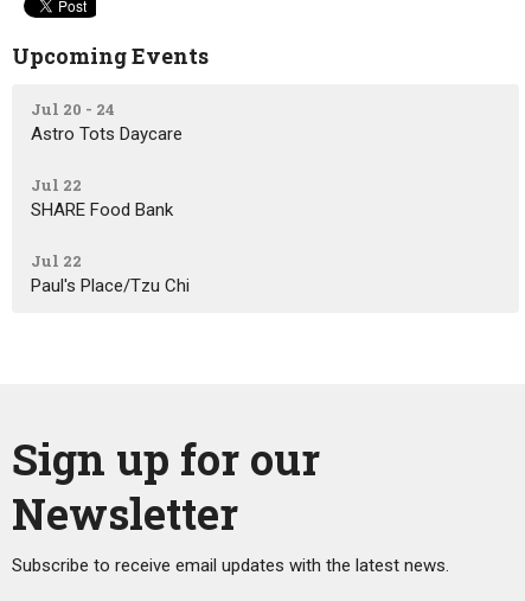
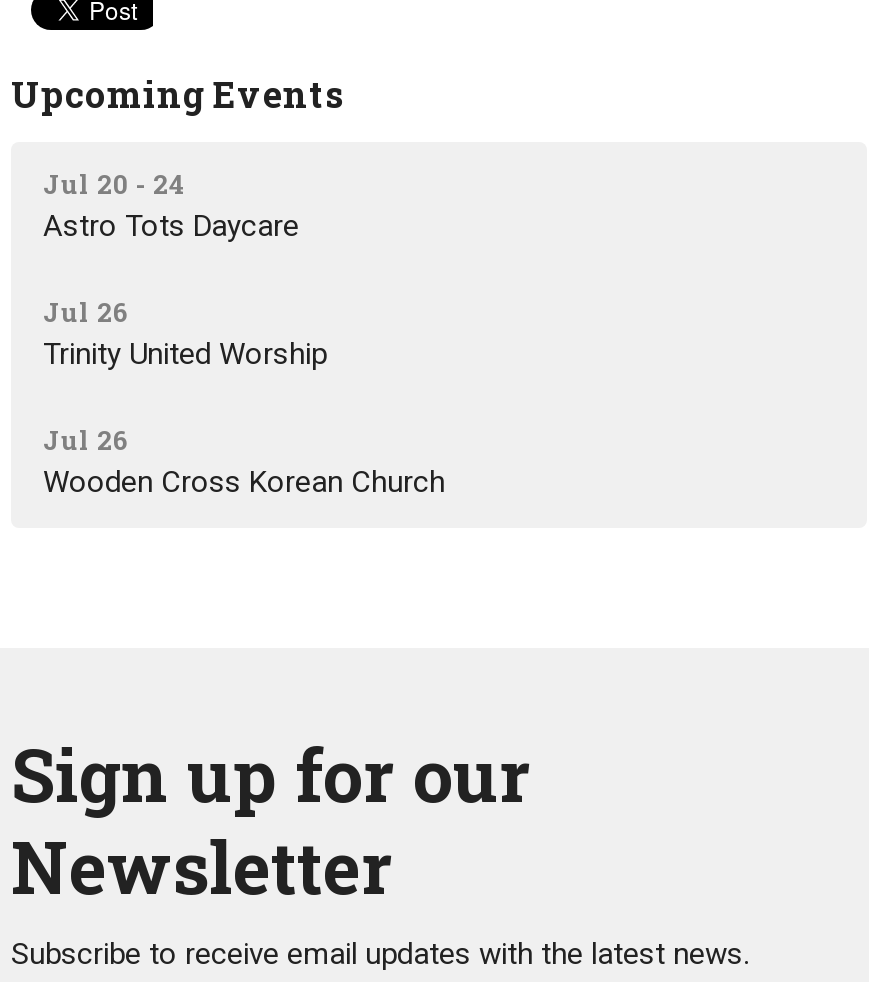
[31,174,173,220] Jul 22 | SHARE Food Bank -> [43,294,327,372] Jul 26 | Trinity United Worship
[31,250,190,296] Jul 22 | Paul's Place/Tzu Chi -> [43,422,445,500] Jul 26 | Wooden Cross Korean Church

